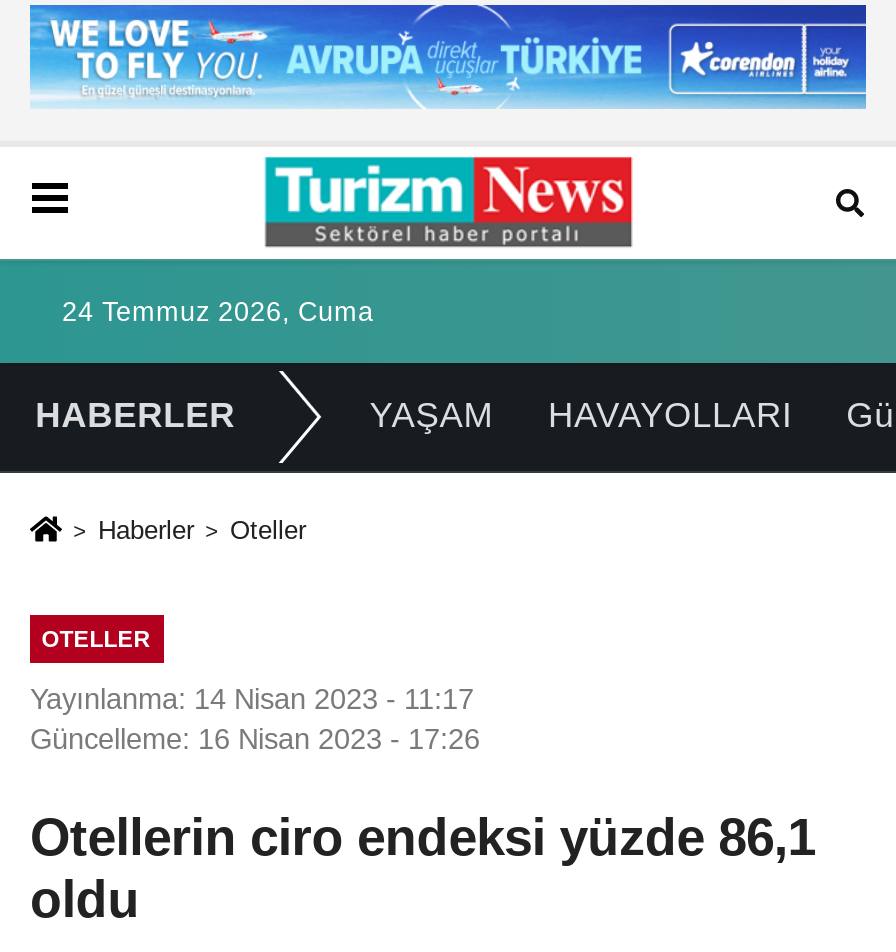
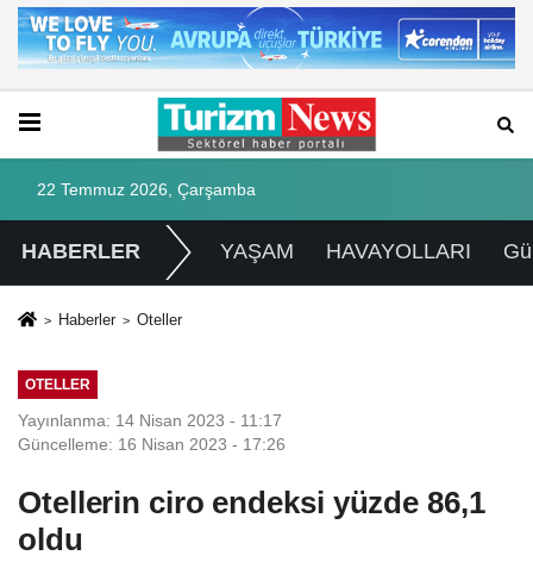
[62,297,374,327] 24 Temmuz 2026, Cuma -> [37,181,256,199] 22 Temmuz 2026, Çarşamba

